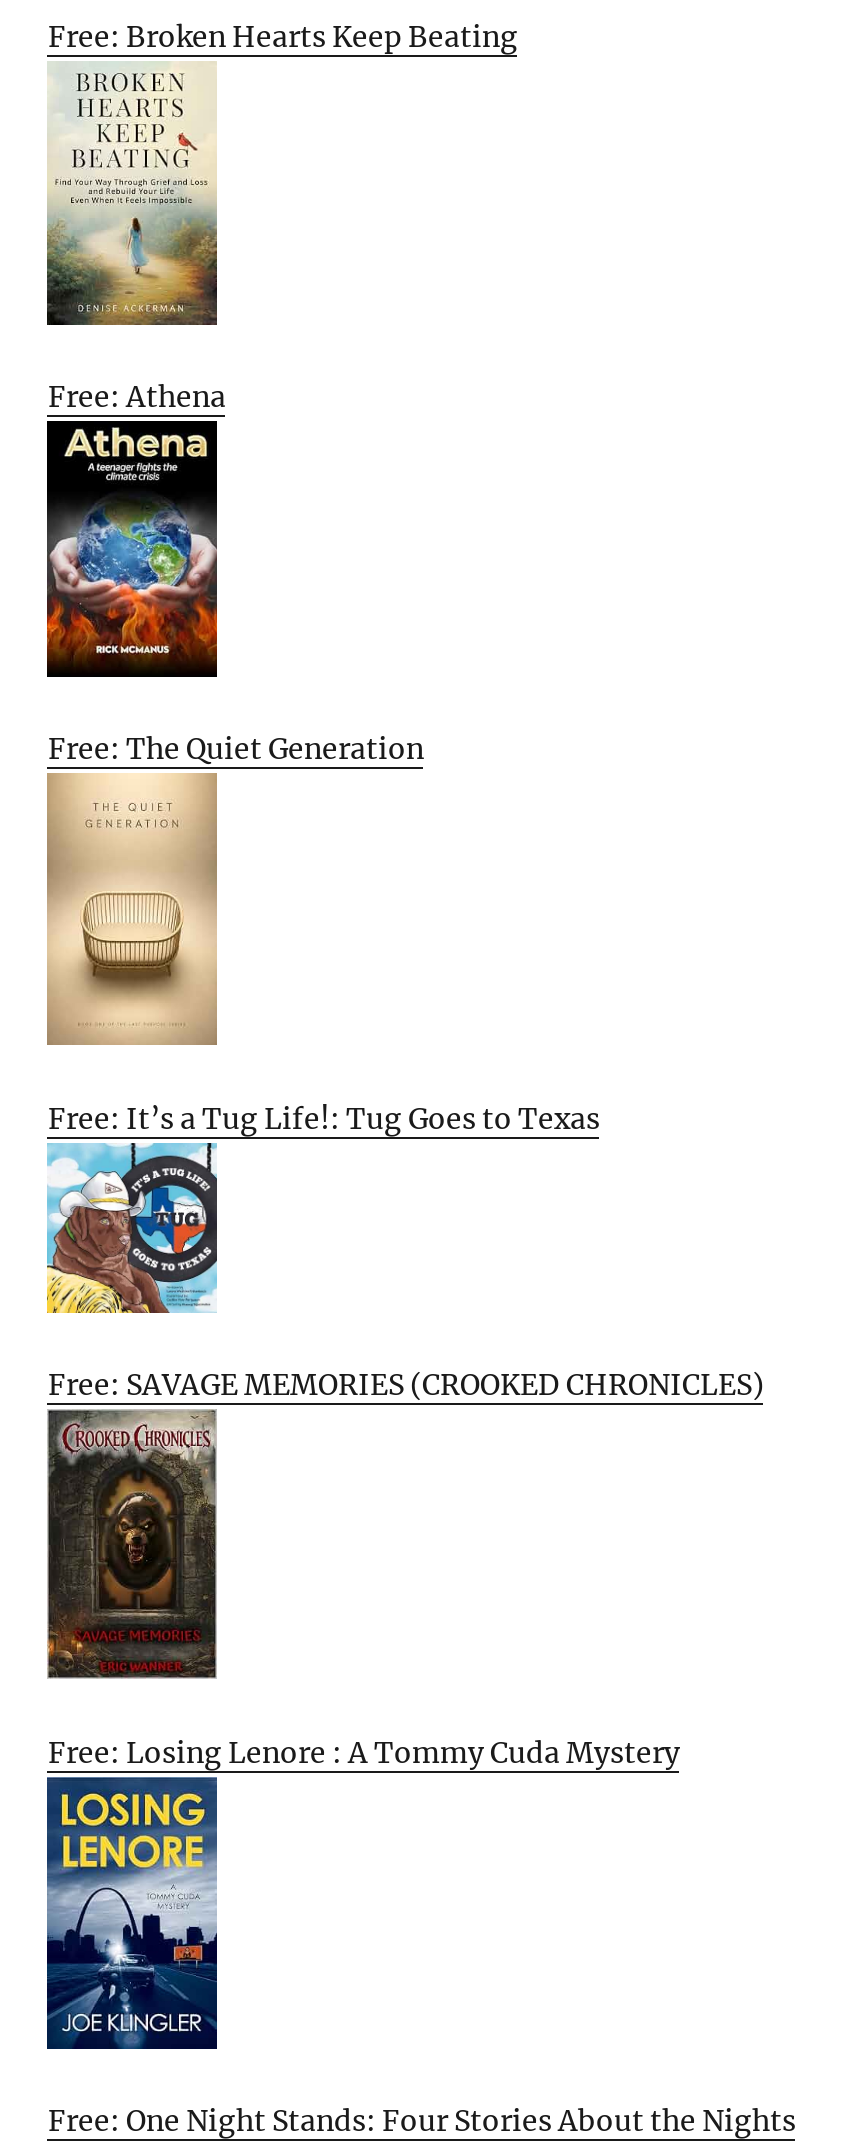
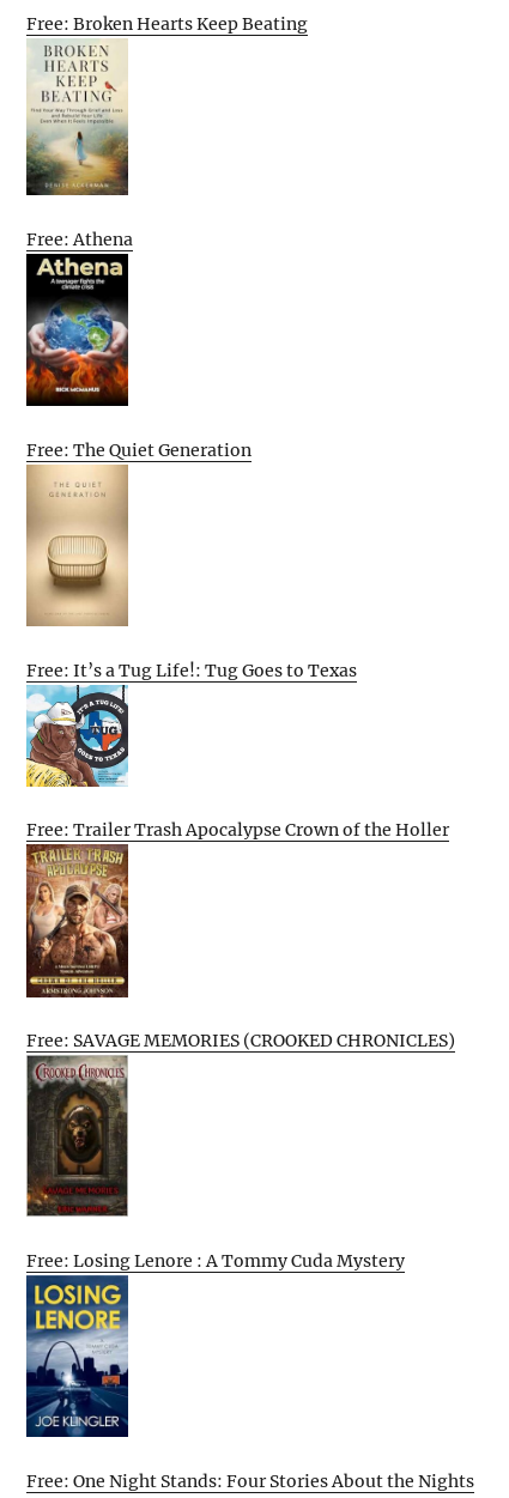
none -> [25,850,129,999] [image]
none -> [27,820,450,841] Free: Trailer Trash Apocalypse Crown of the Holler

